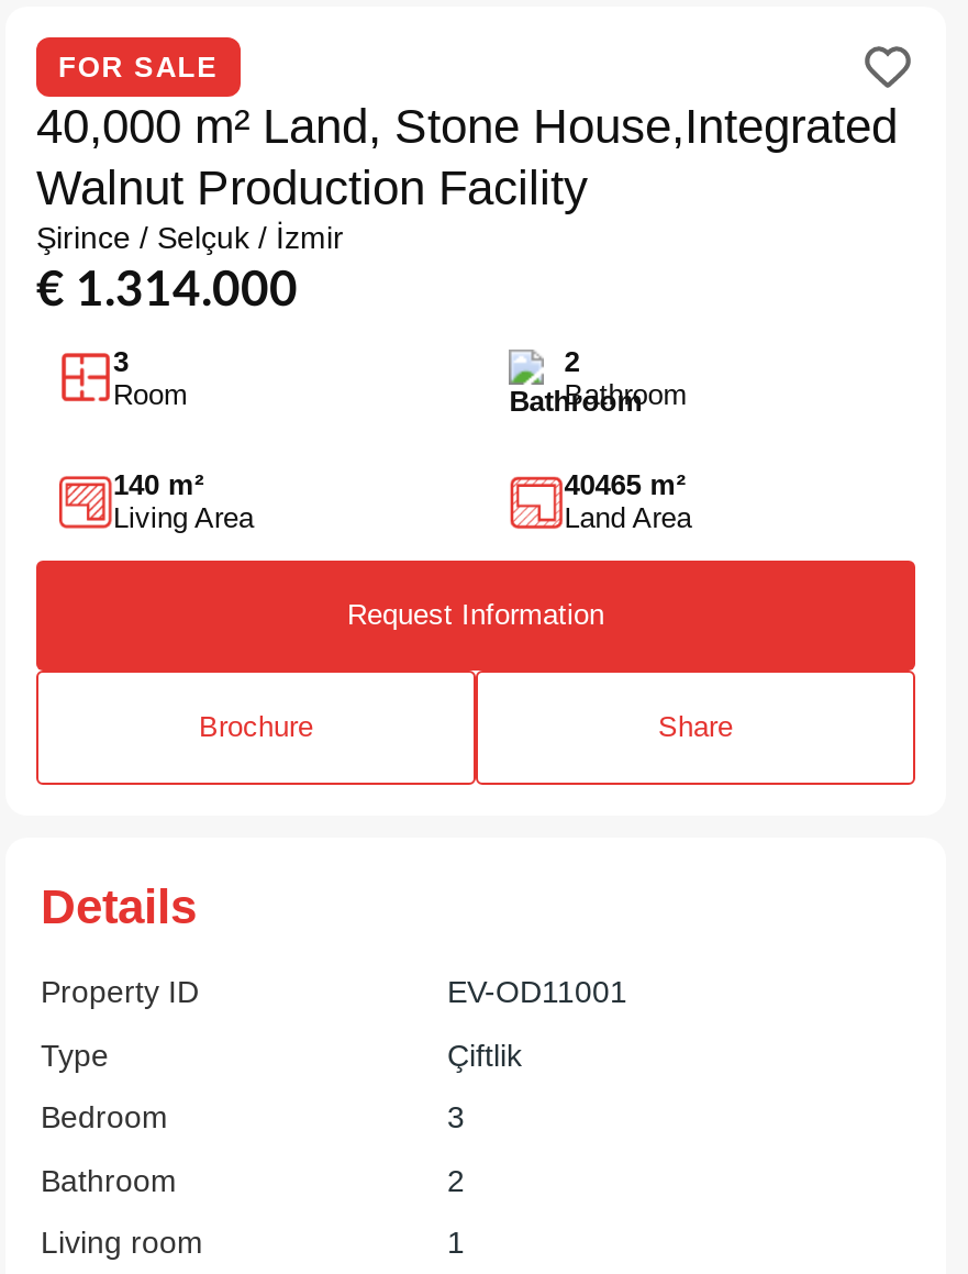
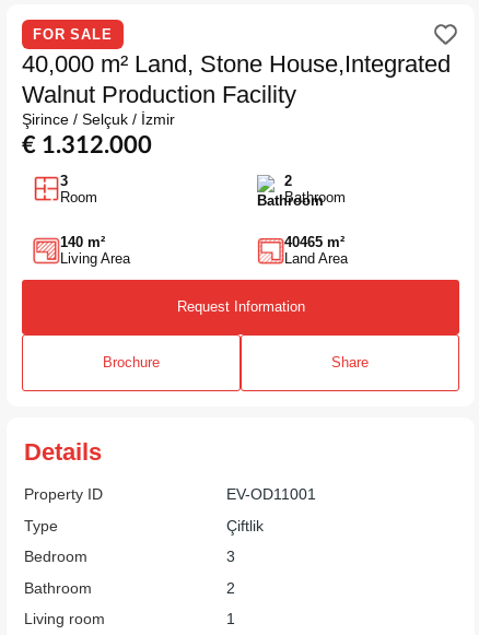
[36,267,298,315] € 1.314.000 -> [22,134,152,158] € 1.312.000

